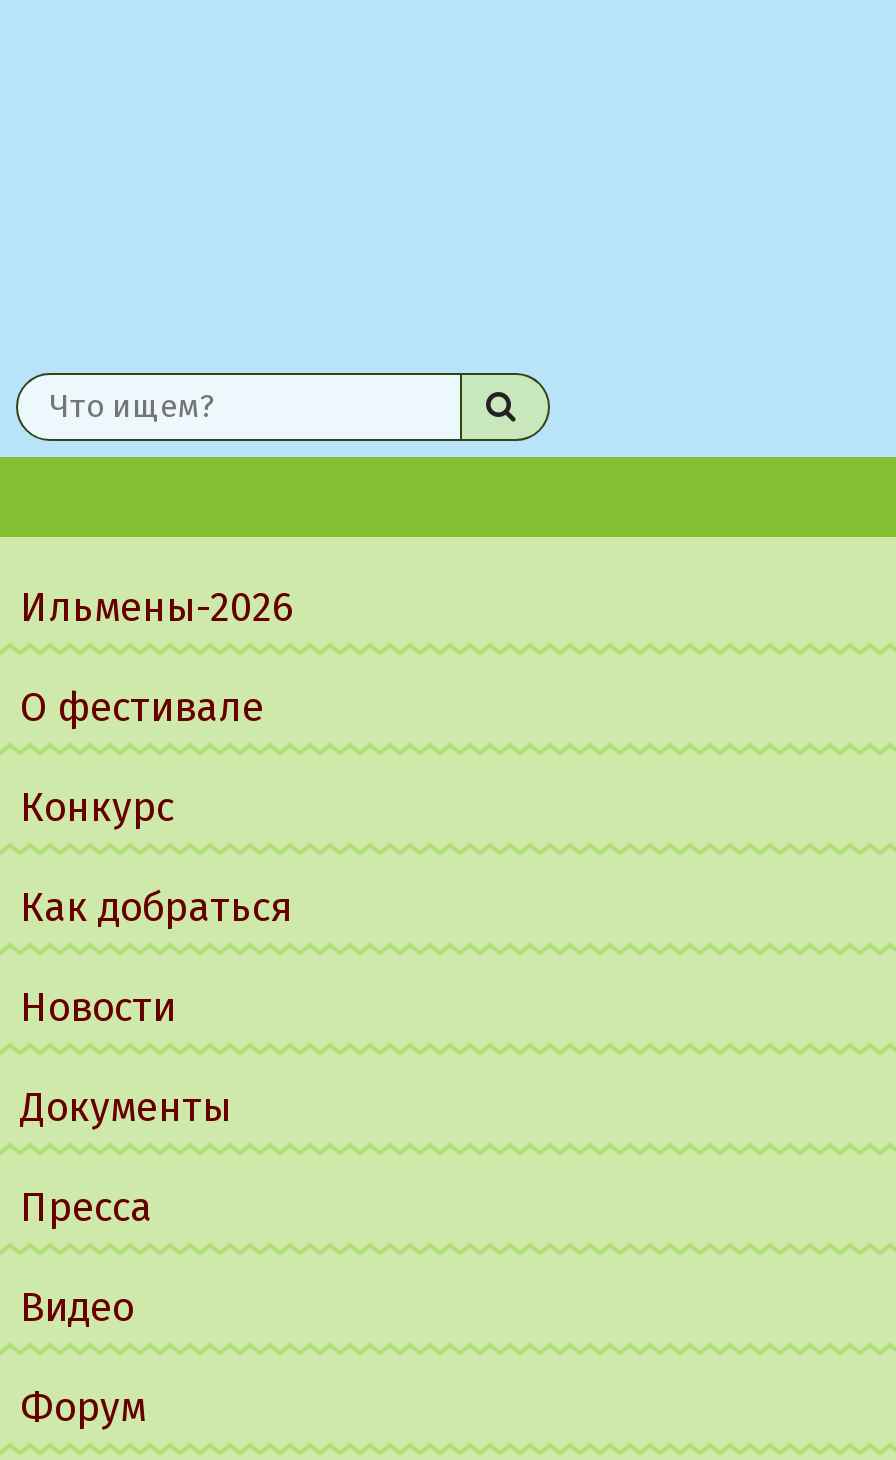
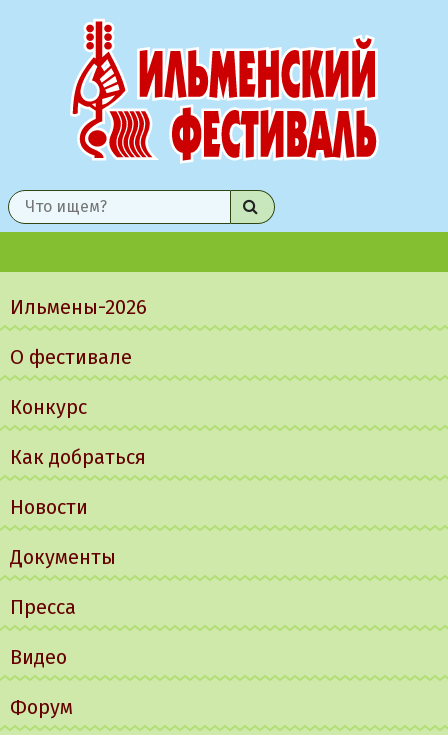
none -> [70,19,379,164] [image]

